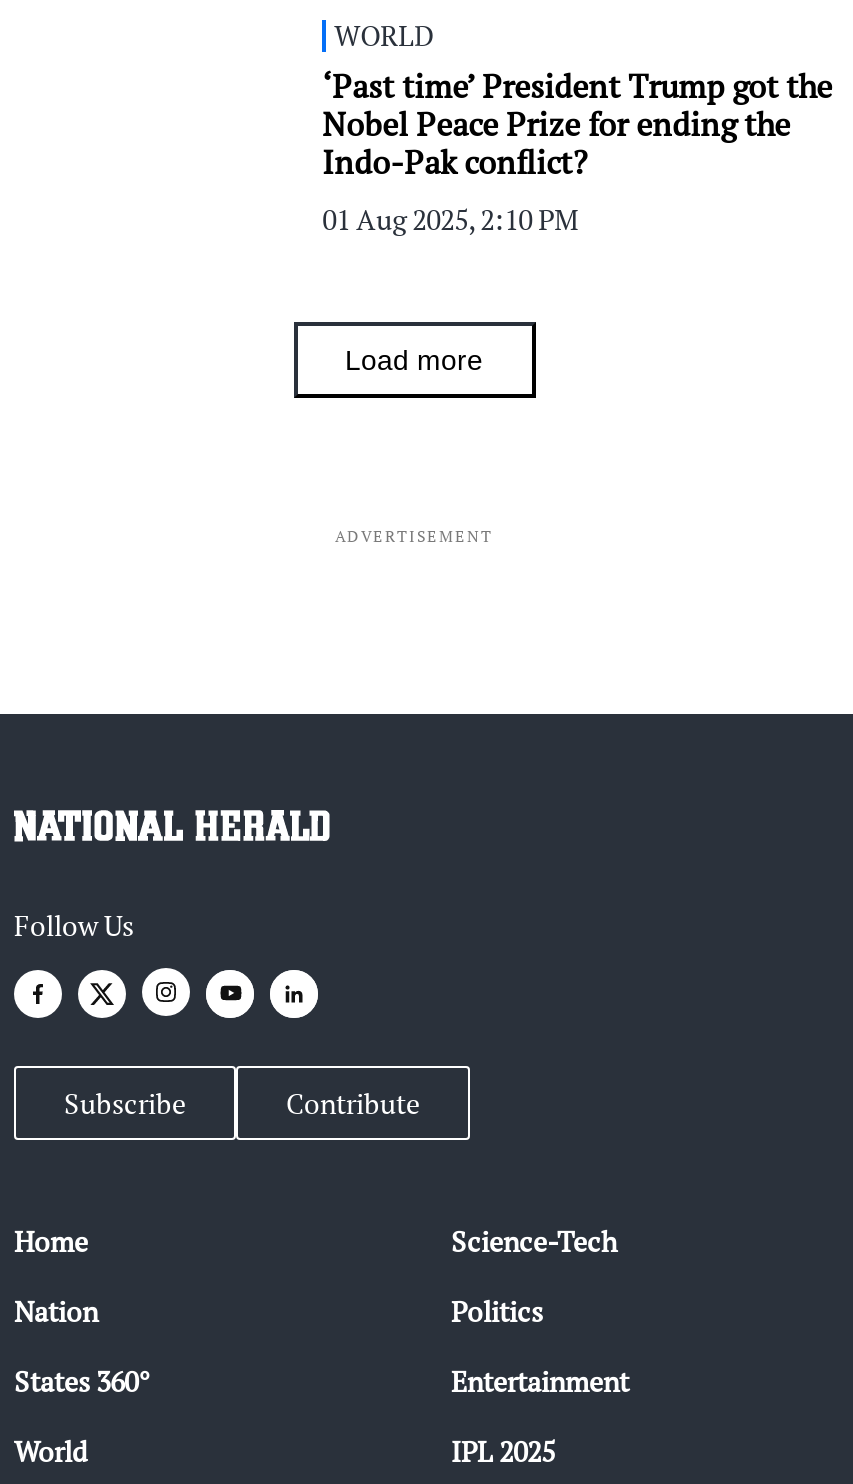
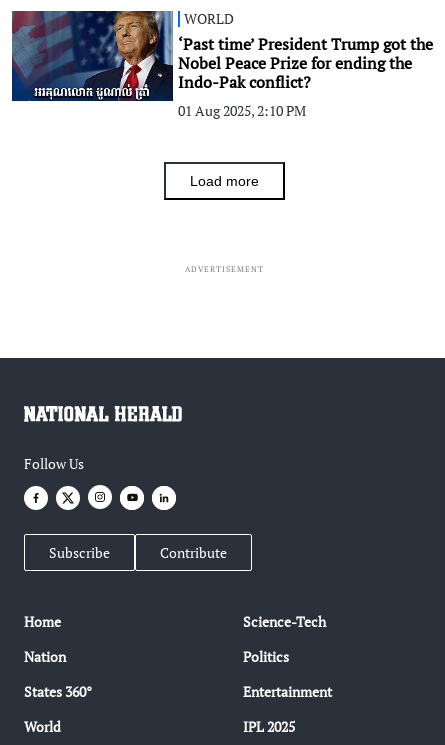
none -> [11,10,174,102] [image]

